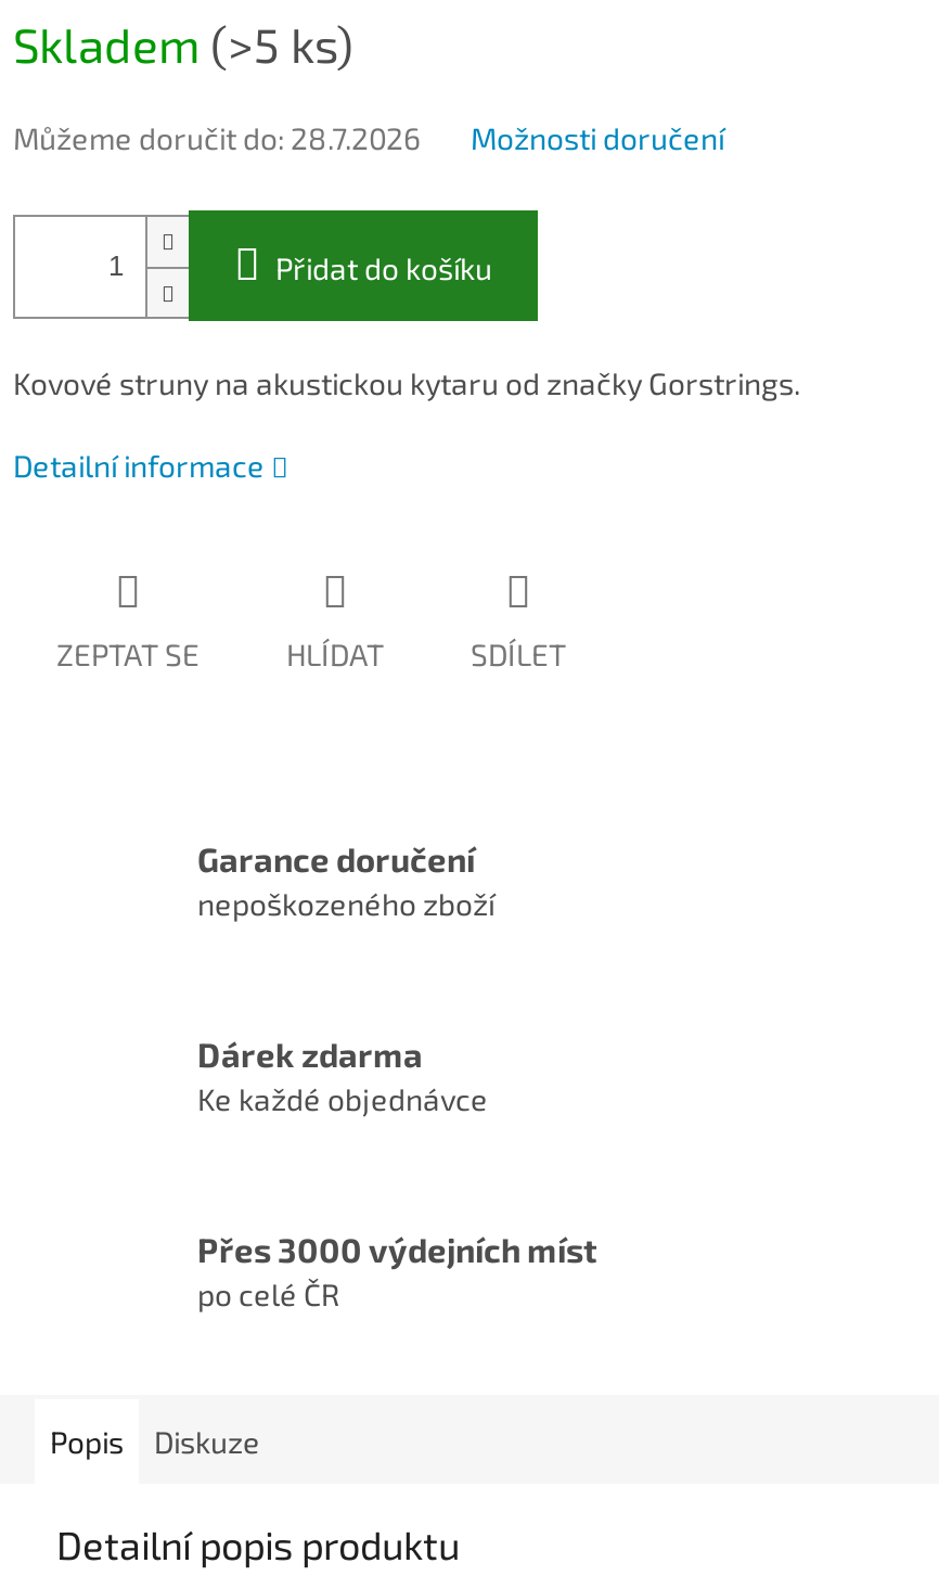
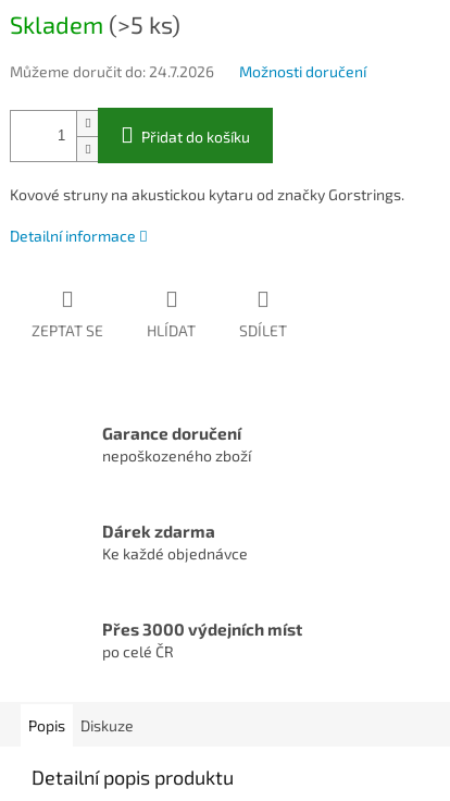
[13,120,421,157] Můžeme doručit do: 28.7.2026 -> [10,62,214,81] Můžeme doručit do: 24.7.2026

